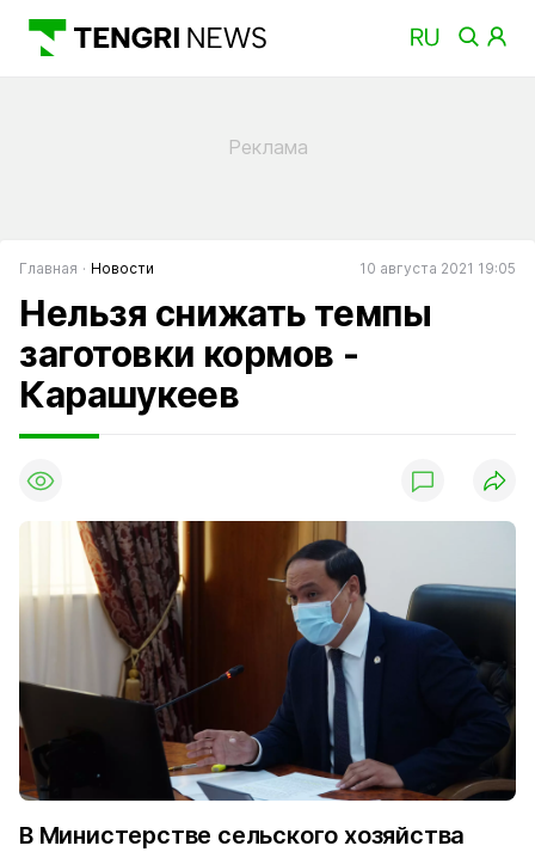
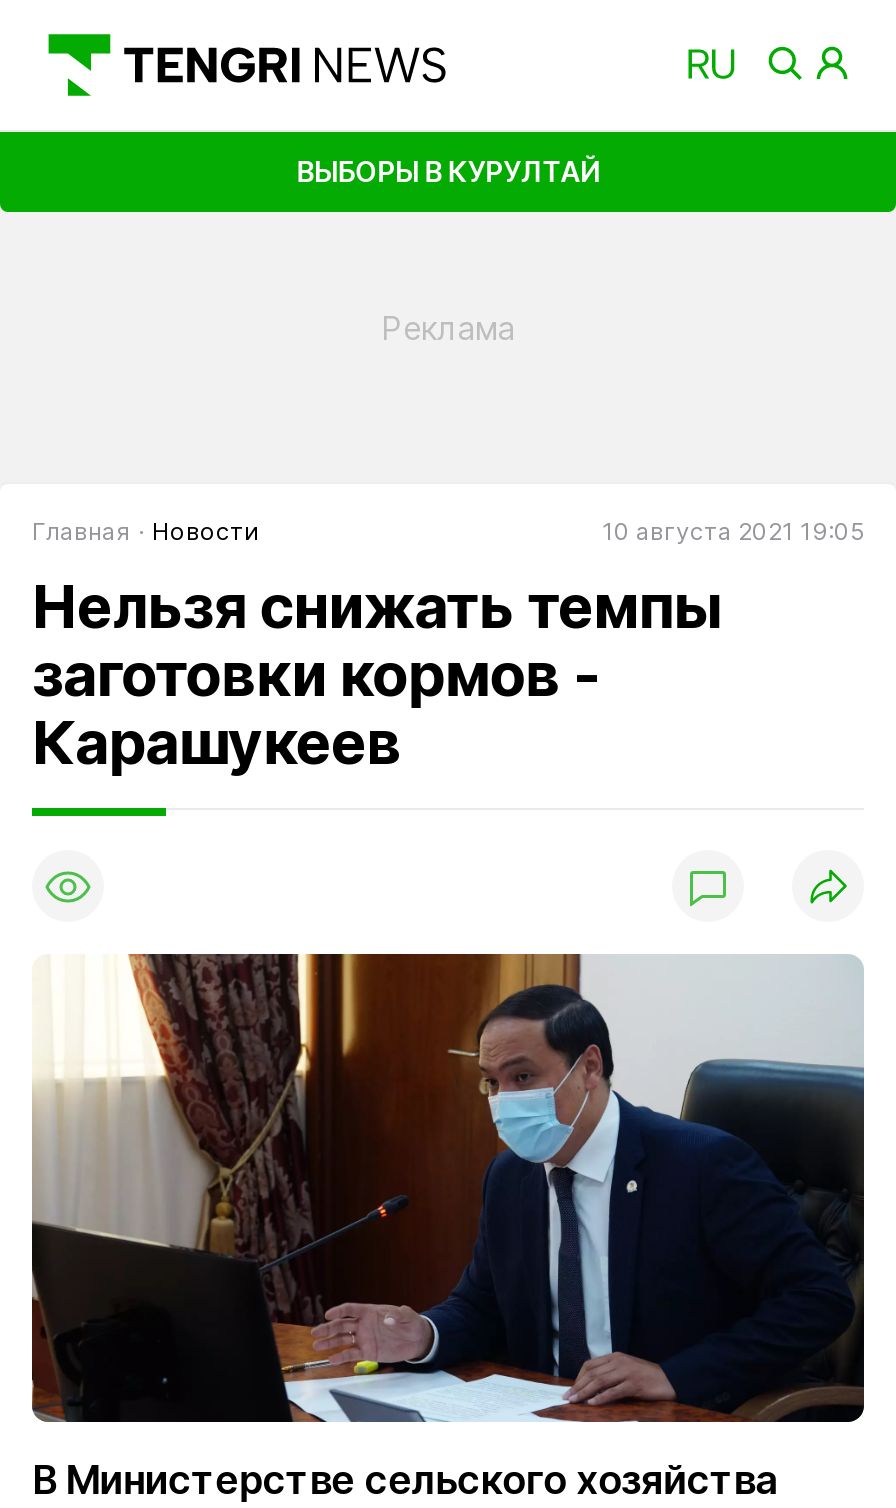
none -> [296,153,600,187] ВЫБОРЫ В КУРУЛТАЙ

